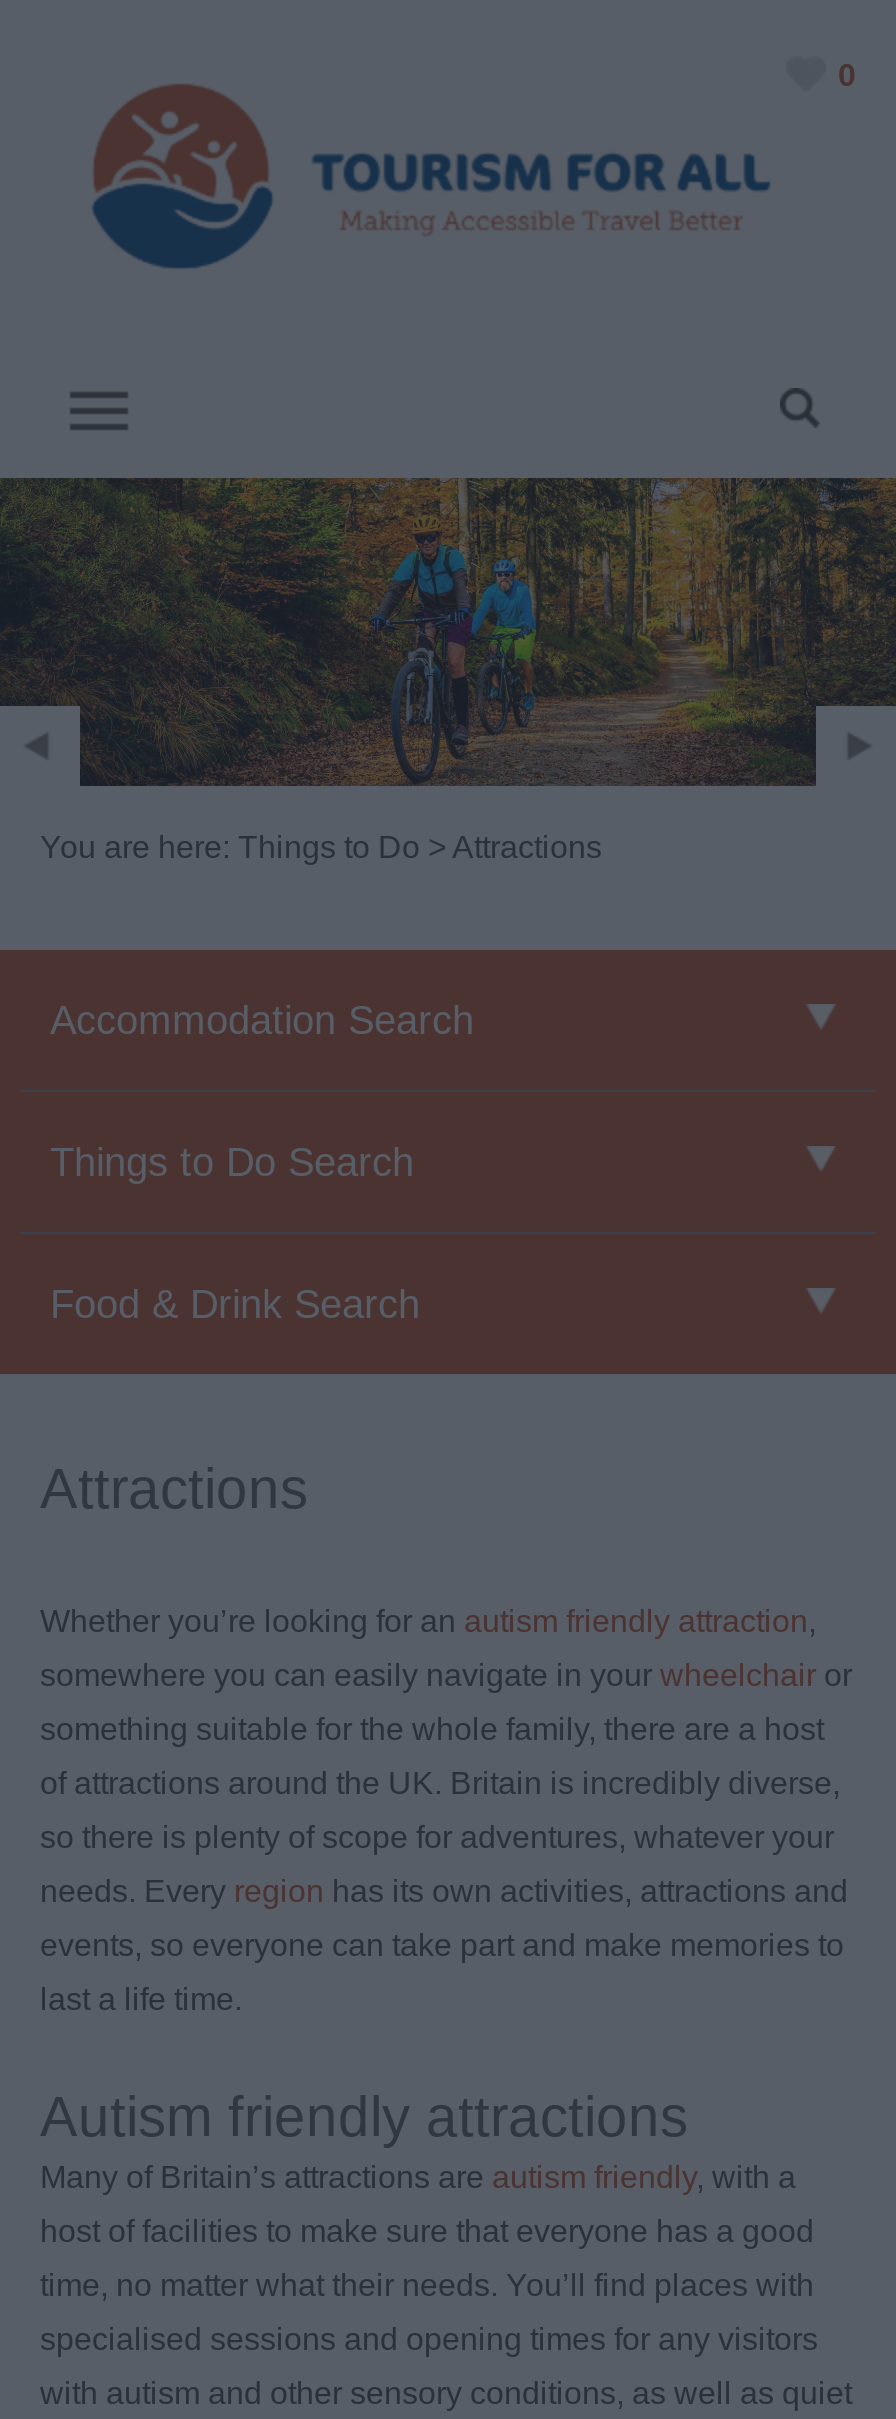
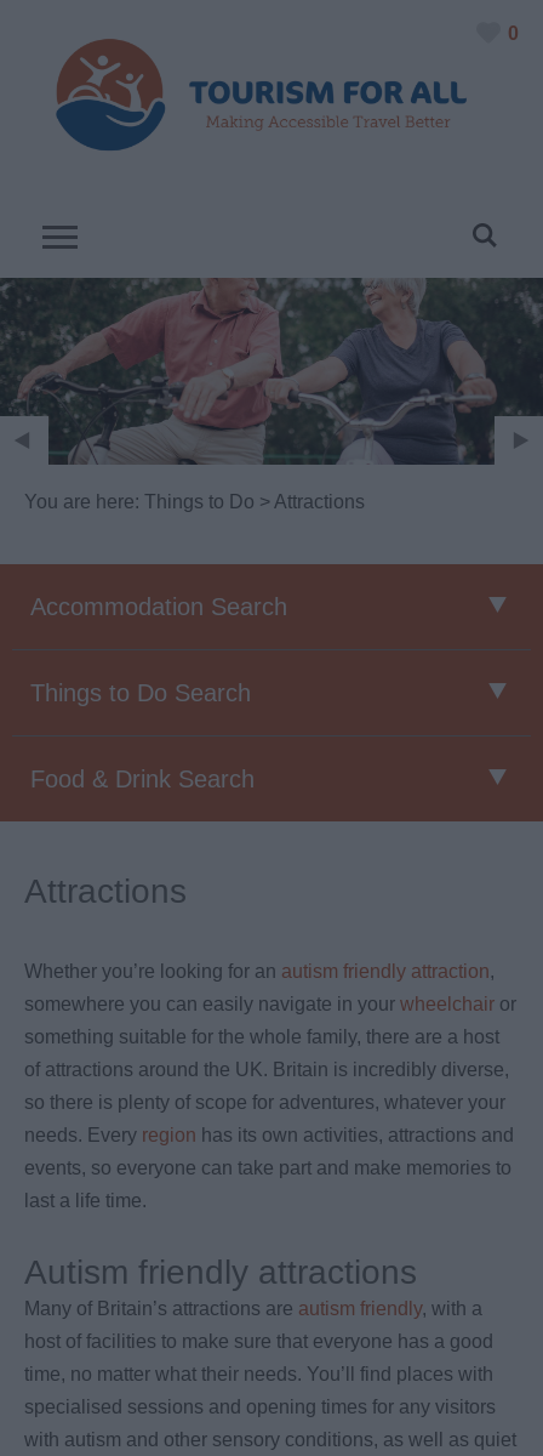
[6,476,890,788] [image] -> [4,277,539,465] [image]

